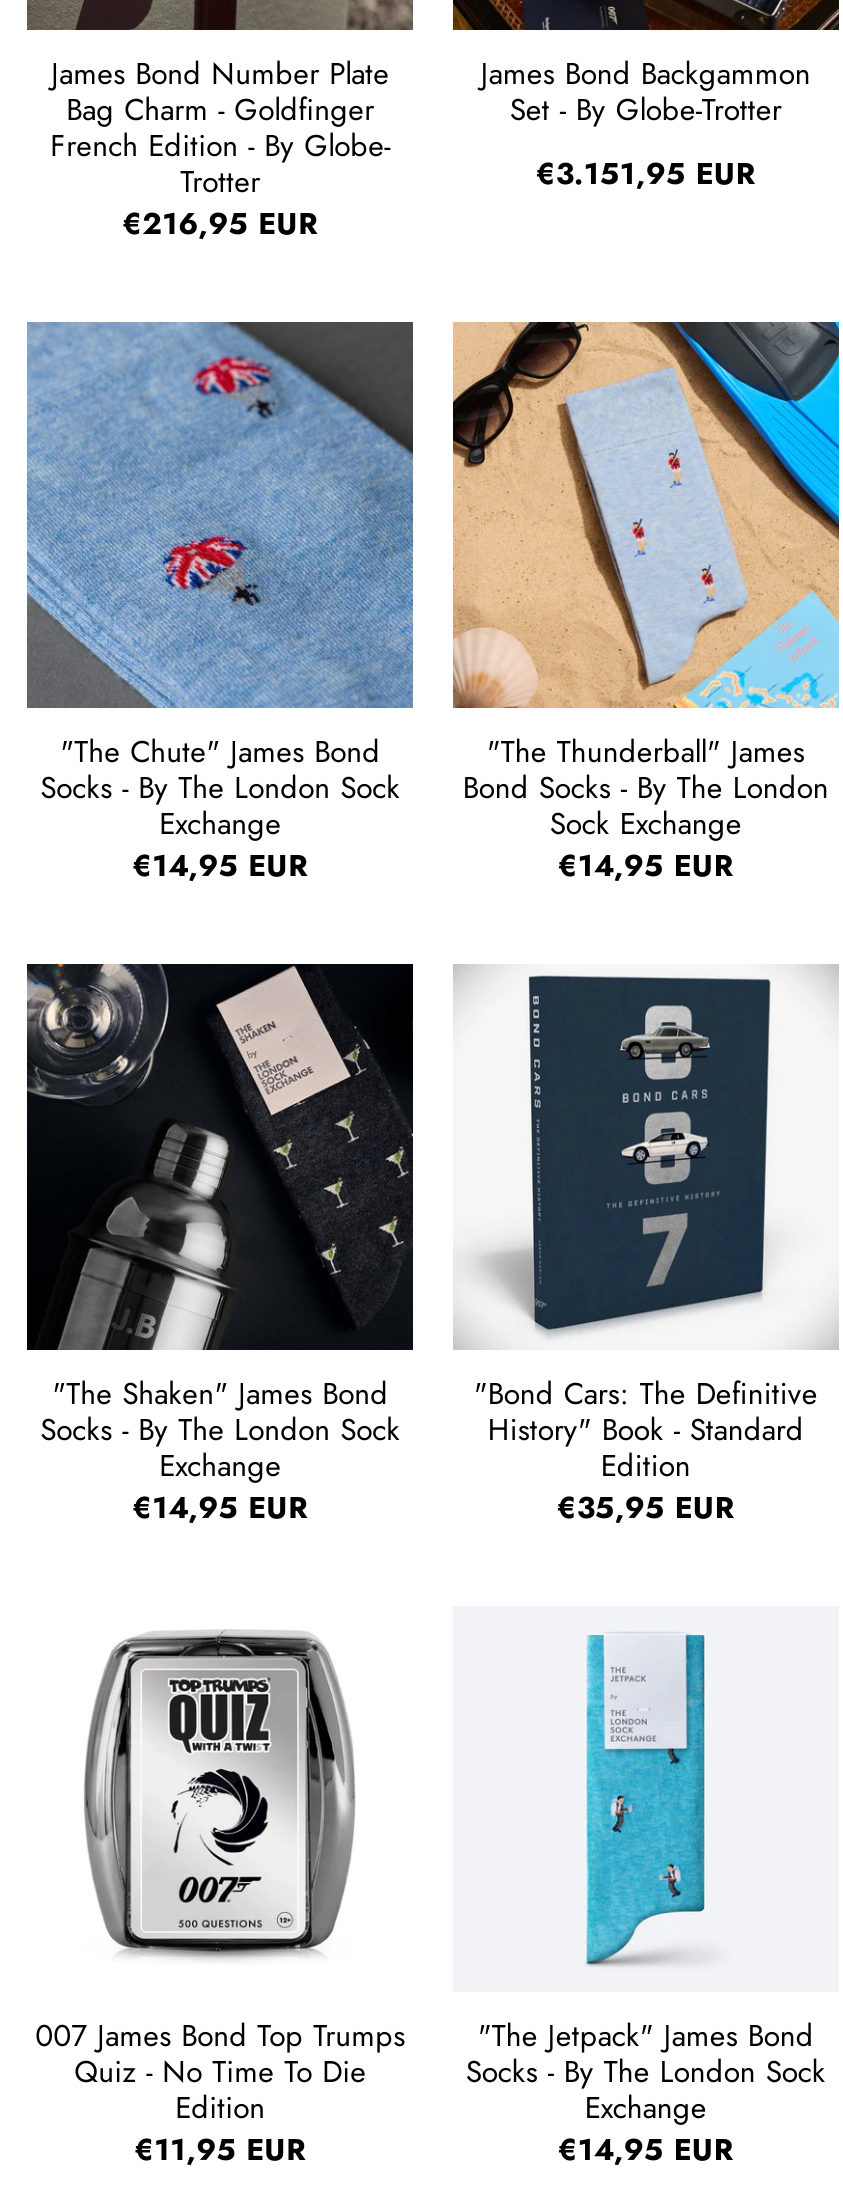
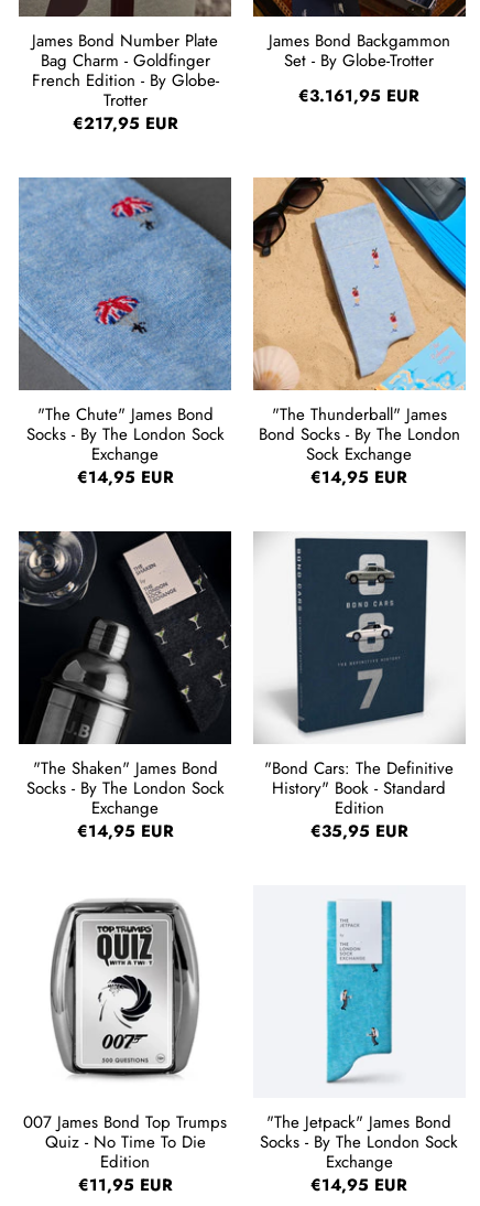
[536,153,756,197] €3.151,95 EUR -> [299,84,420,108] €3.161,95 EUR
[122,203,318,247] €216,95 EUR -> [72,112,178,136] €217,95 EUR

